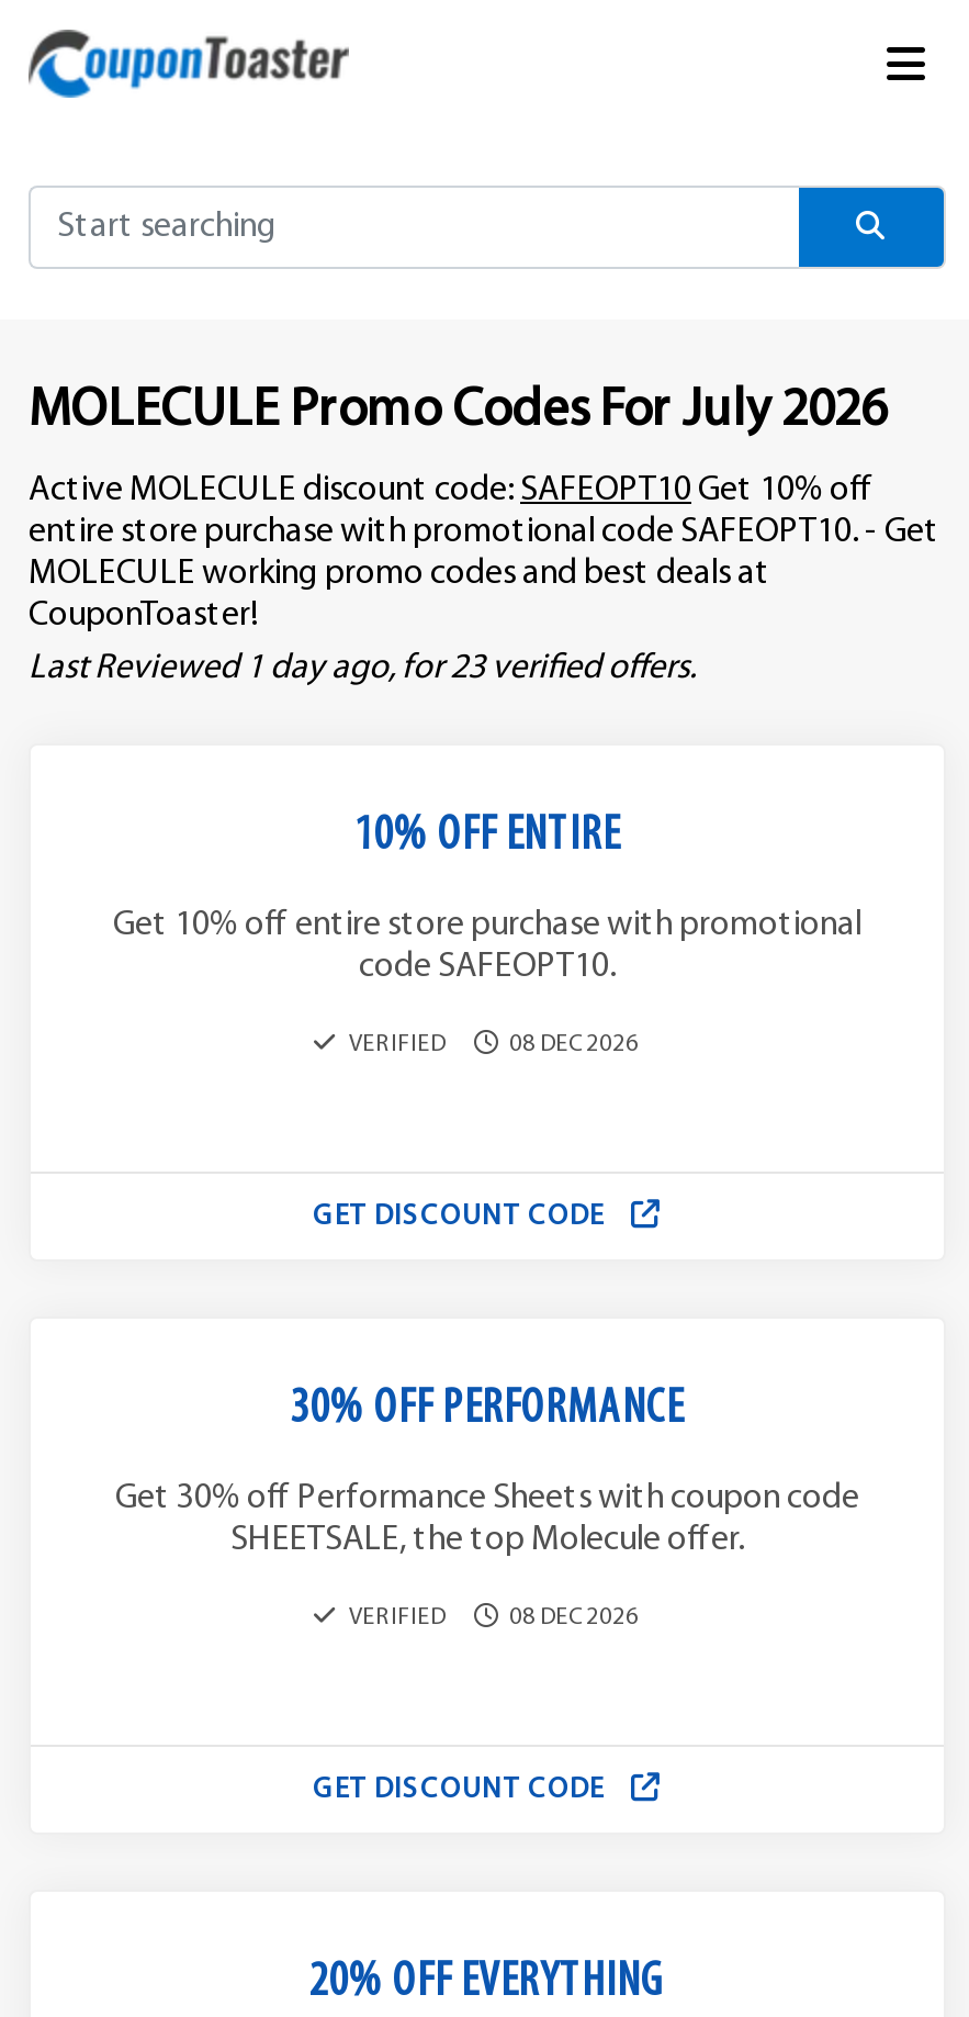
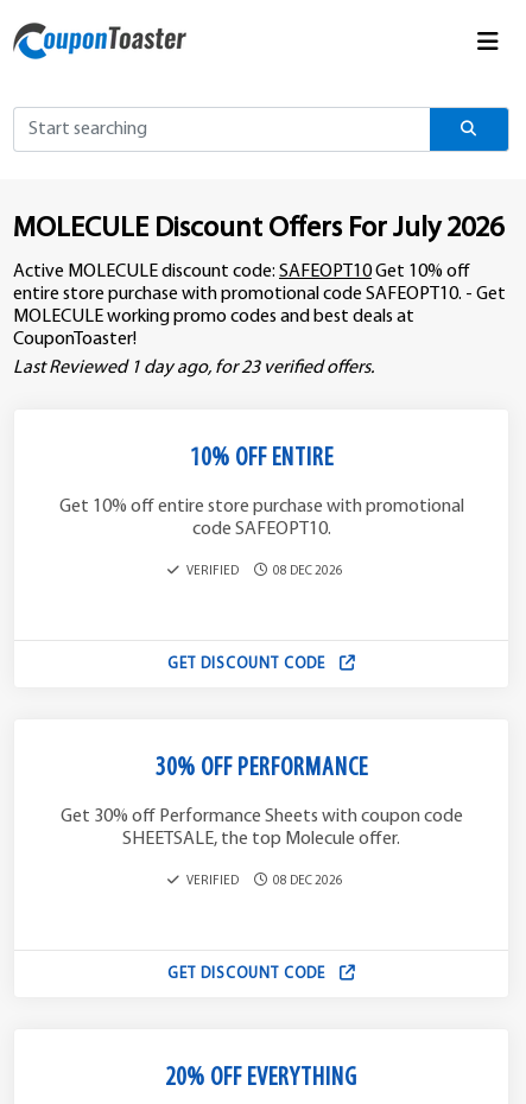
[29,385,887,438] MOLECULE Promo Codes For July 2026 -> [13,215,503,243] MOLECULE Discount Offers For July 2026

